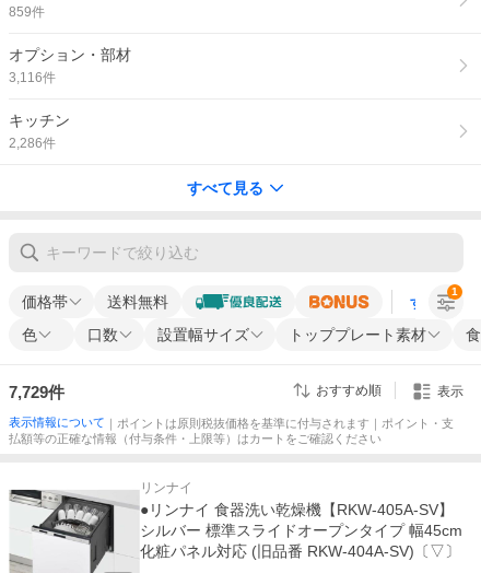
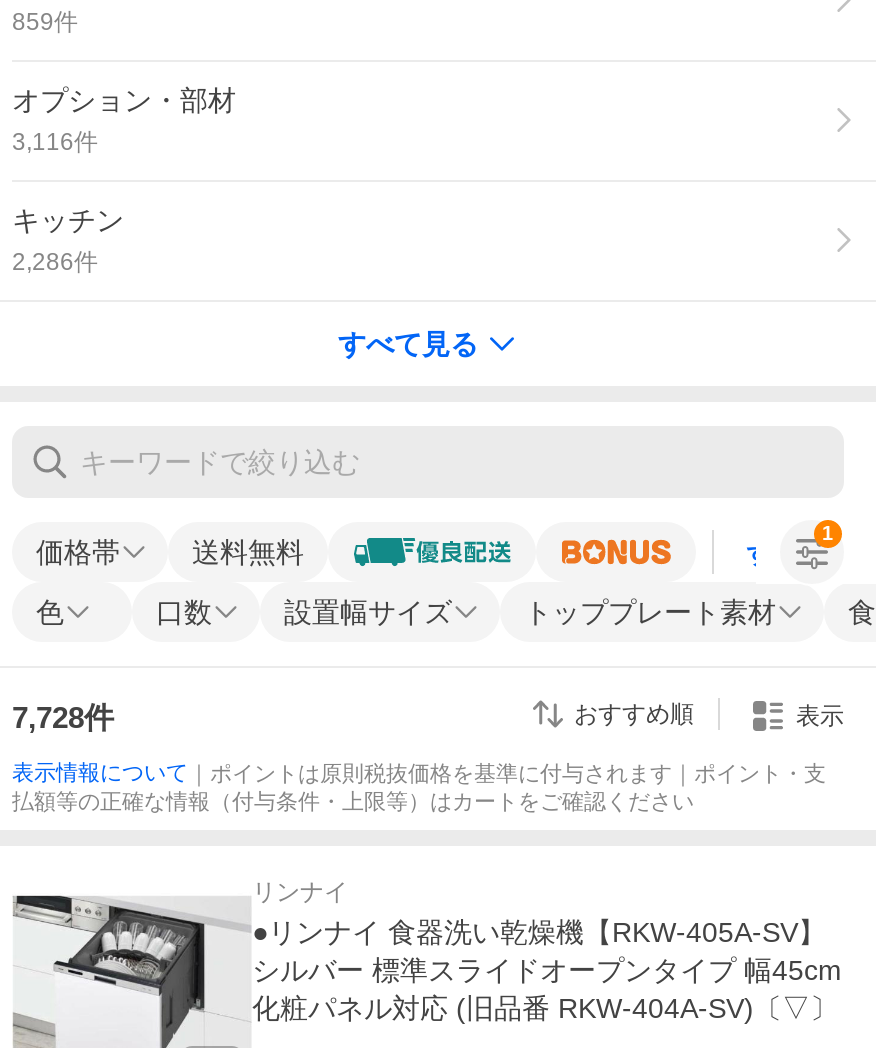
[9,382,64,401] 7,729件 -> [12,699,114,733] 7,728件

